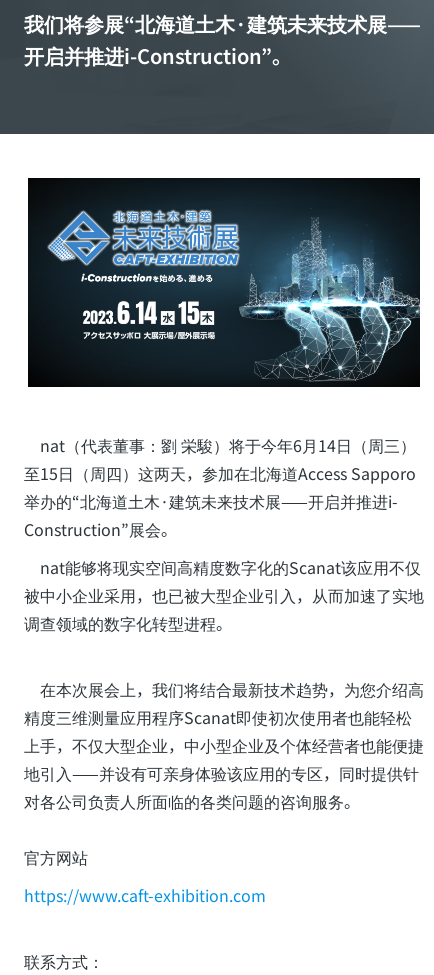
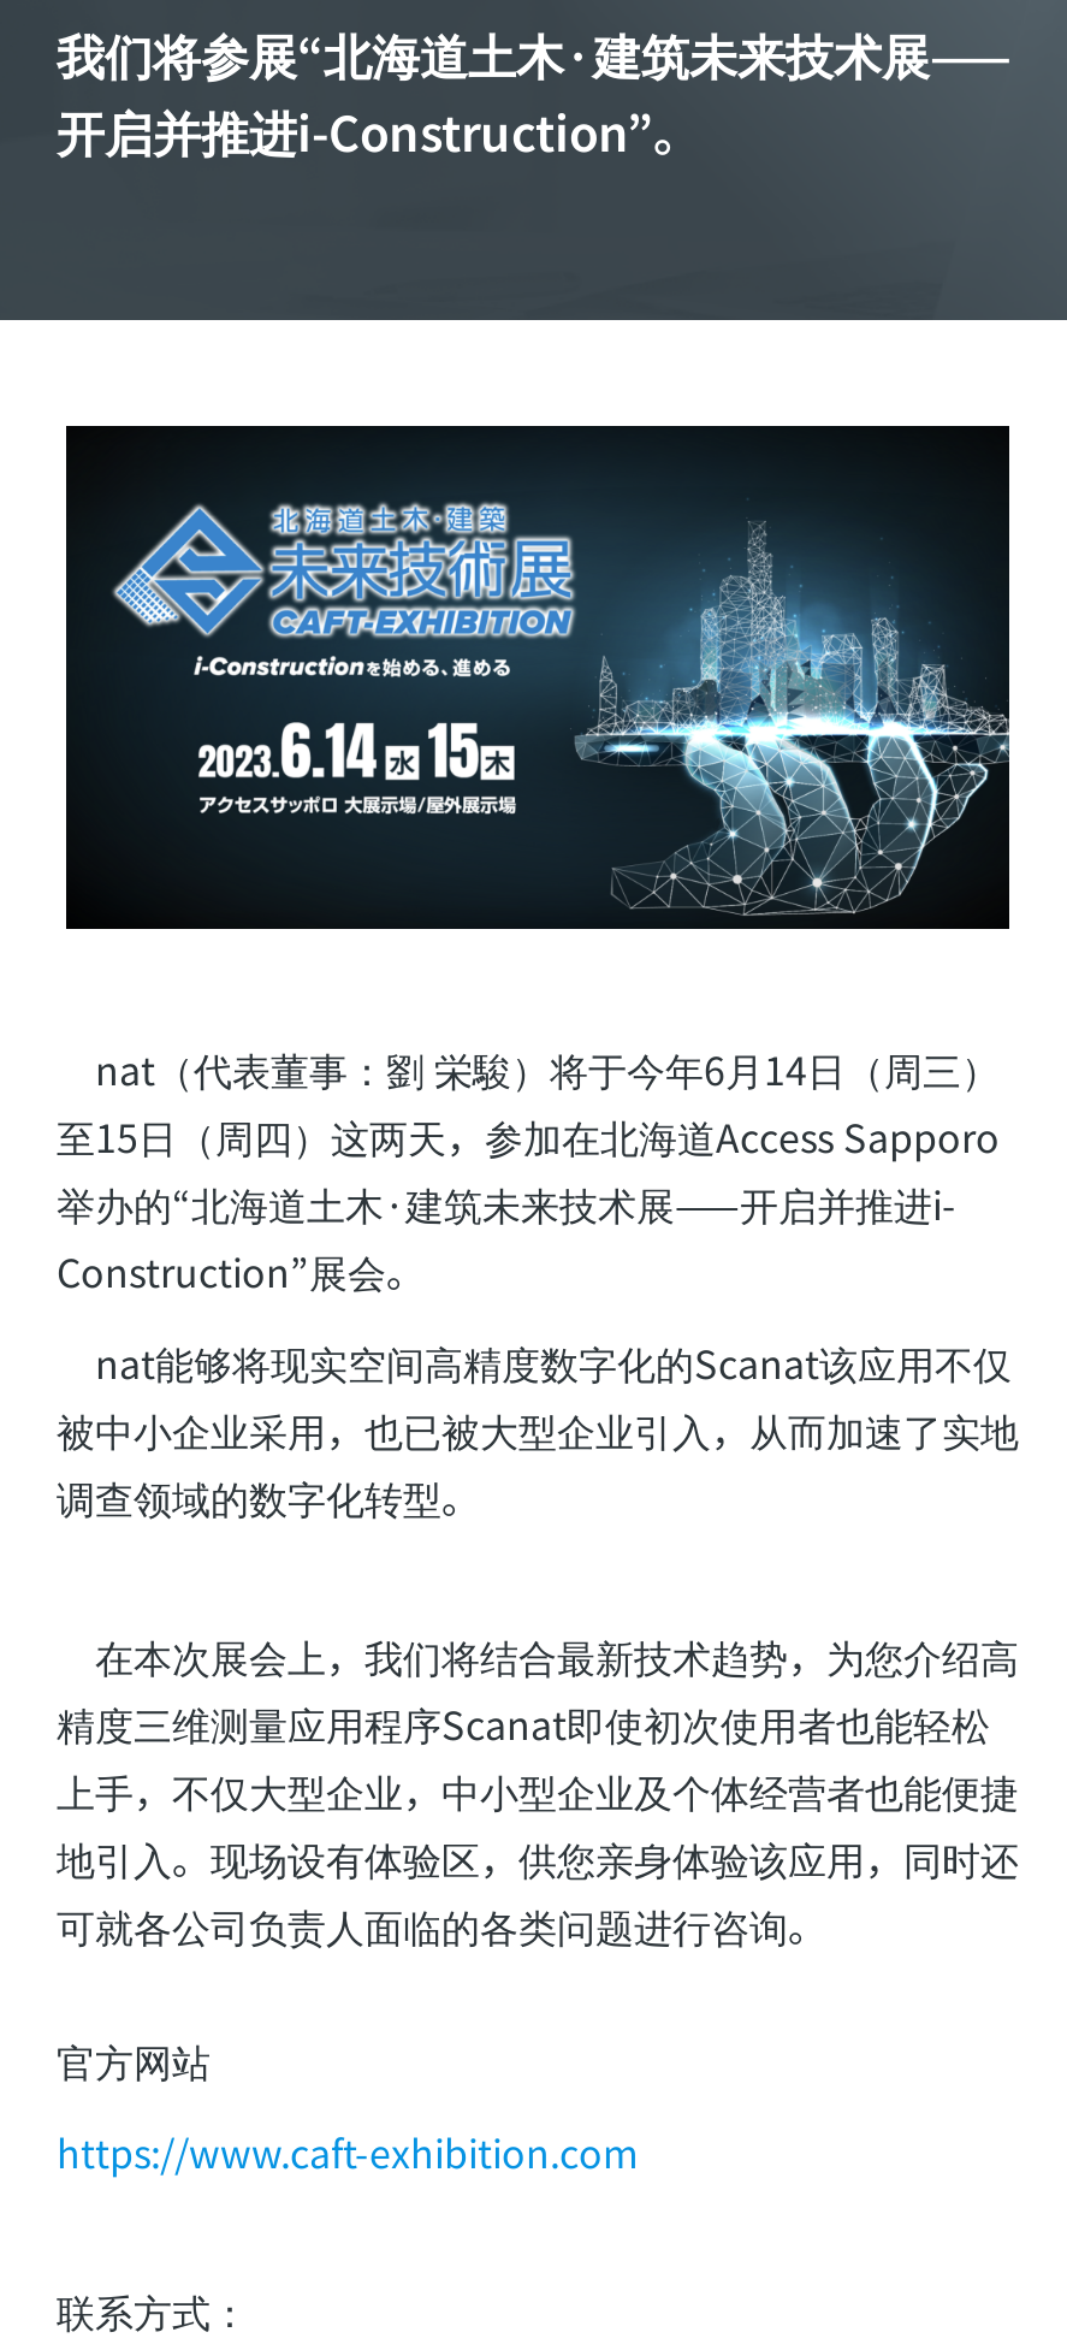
[24,611,232,635] 调查领域的数字化转型进程。 -> [57,1467,480,1525] 调查领域的数字化转型。
[24,761,419,813] 地引入——并设有可亲身体验该应用的专区，同时提供针 | 对各公司负责人所面临的各类问题的咨询服务。 -> [57,1828,1019,1953] 地引入。现场设有体验区，供您亲身体验该应用，同时还 | 可就各公司负责人面临的各类问题进行咨询。

